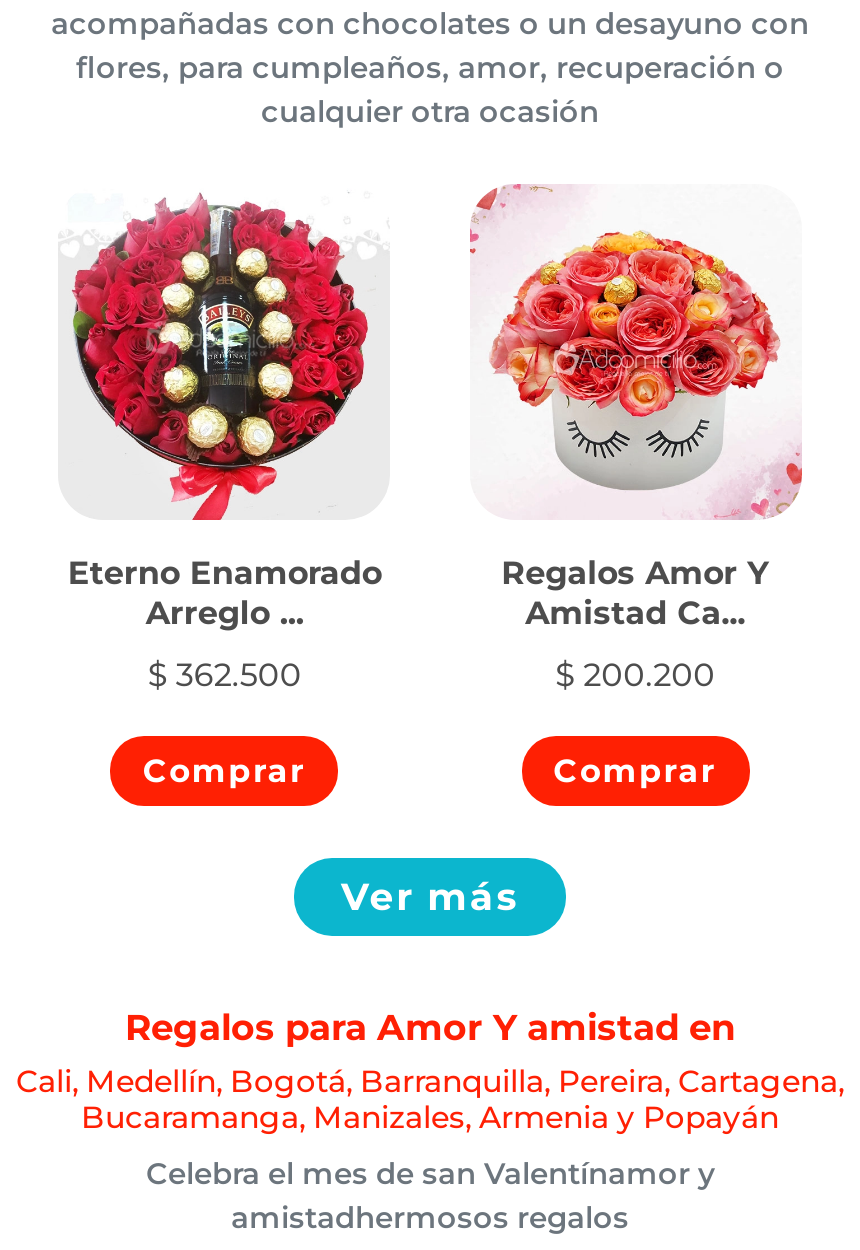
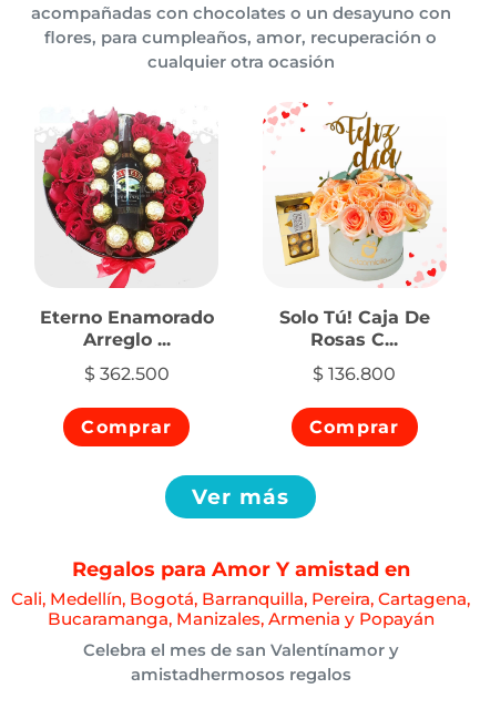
[468,184,802,632] [image] | Regalos Amor Y | Amistad Ca... -> [263,102,446,350] [image] | Solo Tú! Caja De | Rosas C...
[555,655,715,693] $ 200.200 -> [313,363,396,384] $ 136.800

